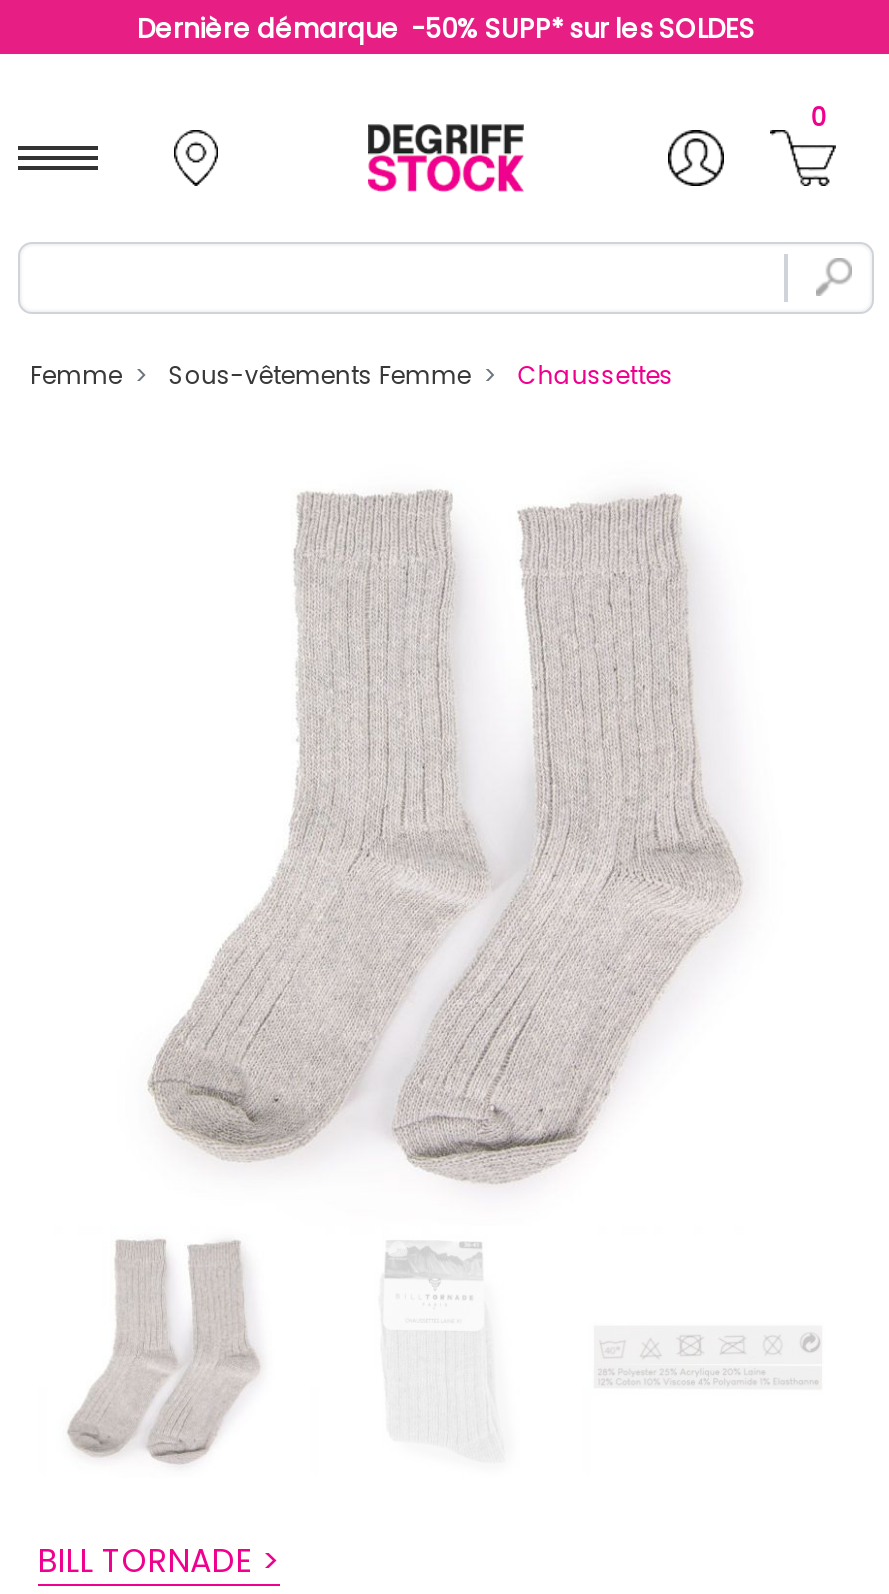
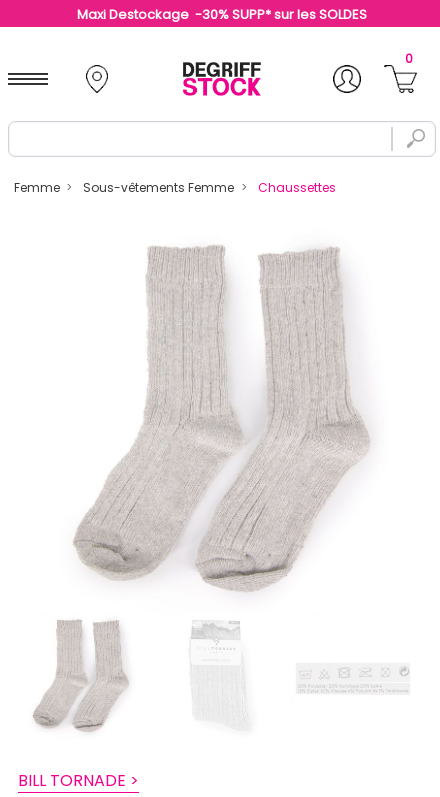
[137,10,755,48] Dernière démarque -50% SUPP* sur les SOLDES -> [77,5,367,24] Maxi Destockage -30% SUPP* sur les SOLDES

